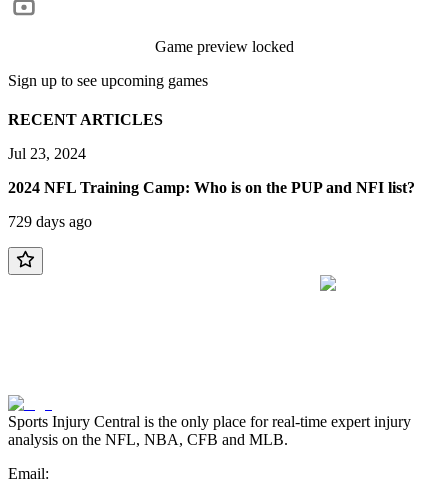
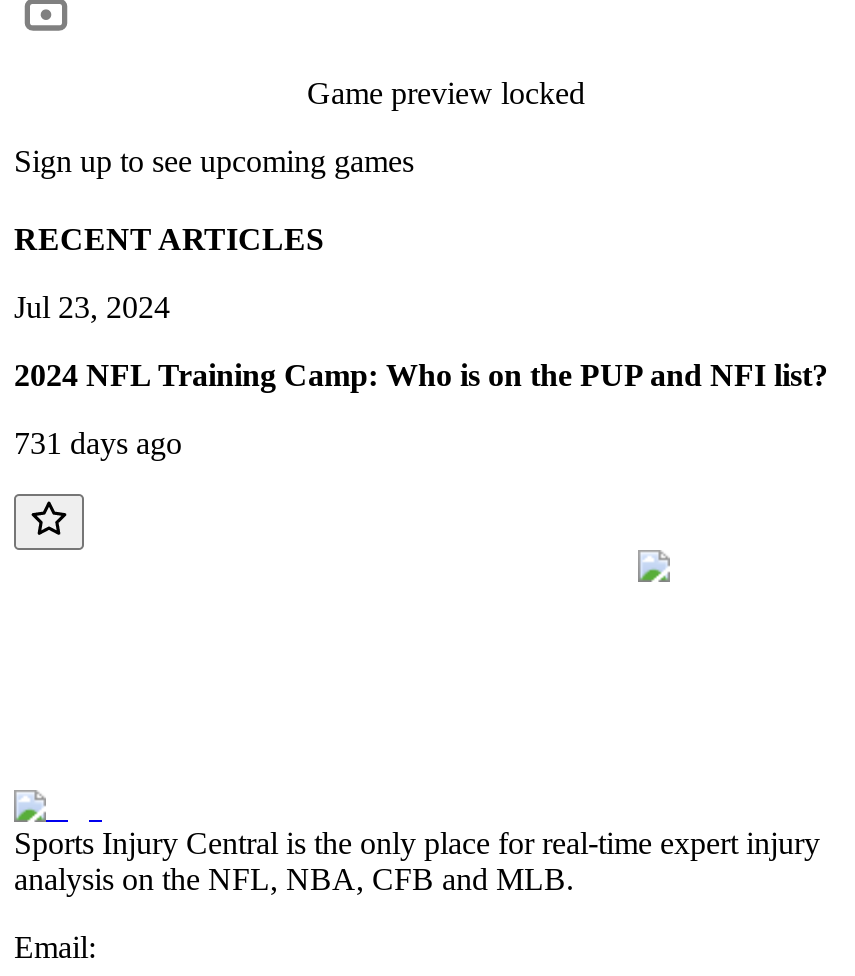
[8,213,92,230] 729 days ago -> [14,427,182,461] 731 days ago

